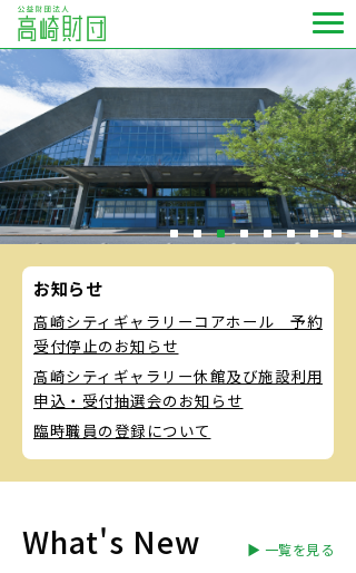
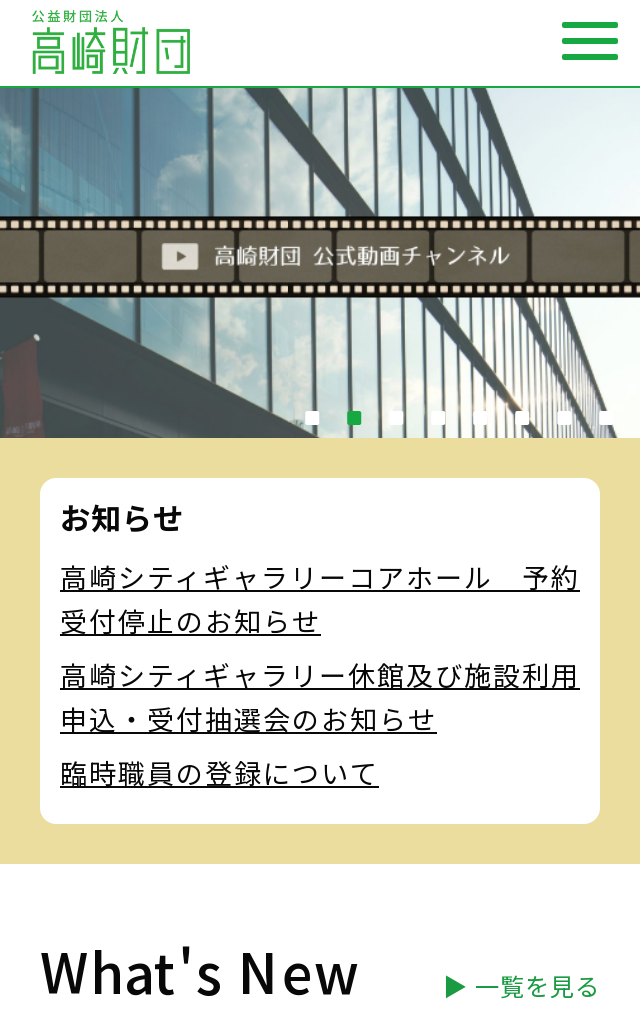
[3,48,353,245] [image] -> [6,86,634,440] [image]

